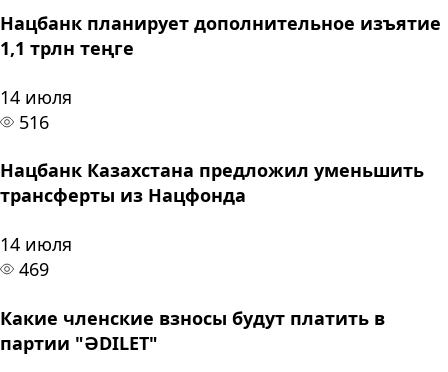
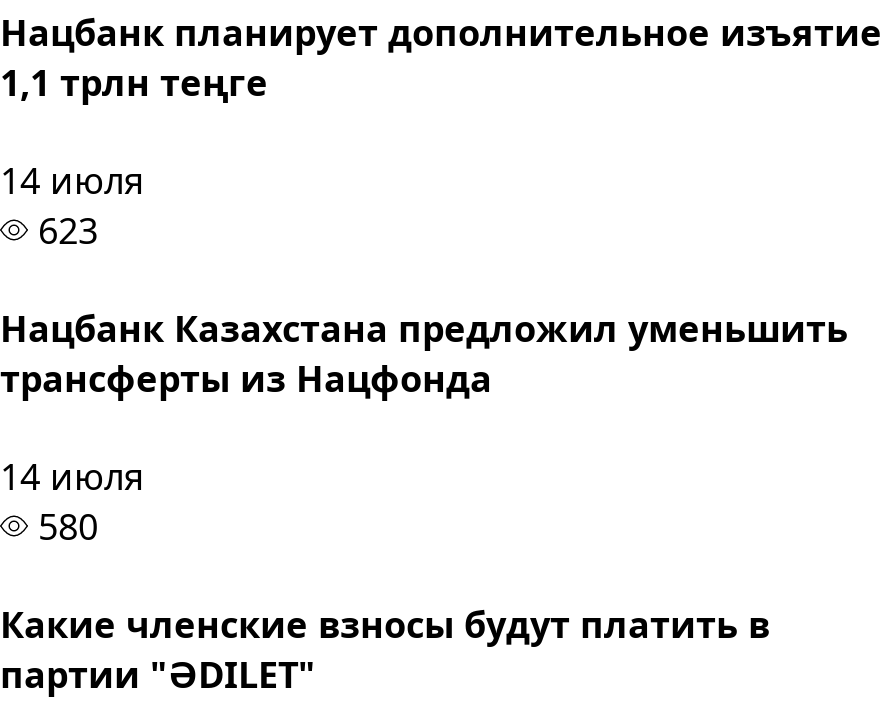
[14,109,49,133] 516 -> [28,206,98,254] 623
[14,257,49,281] 469 -> [28,502,98,550] 580

